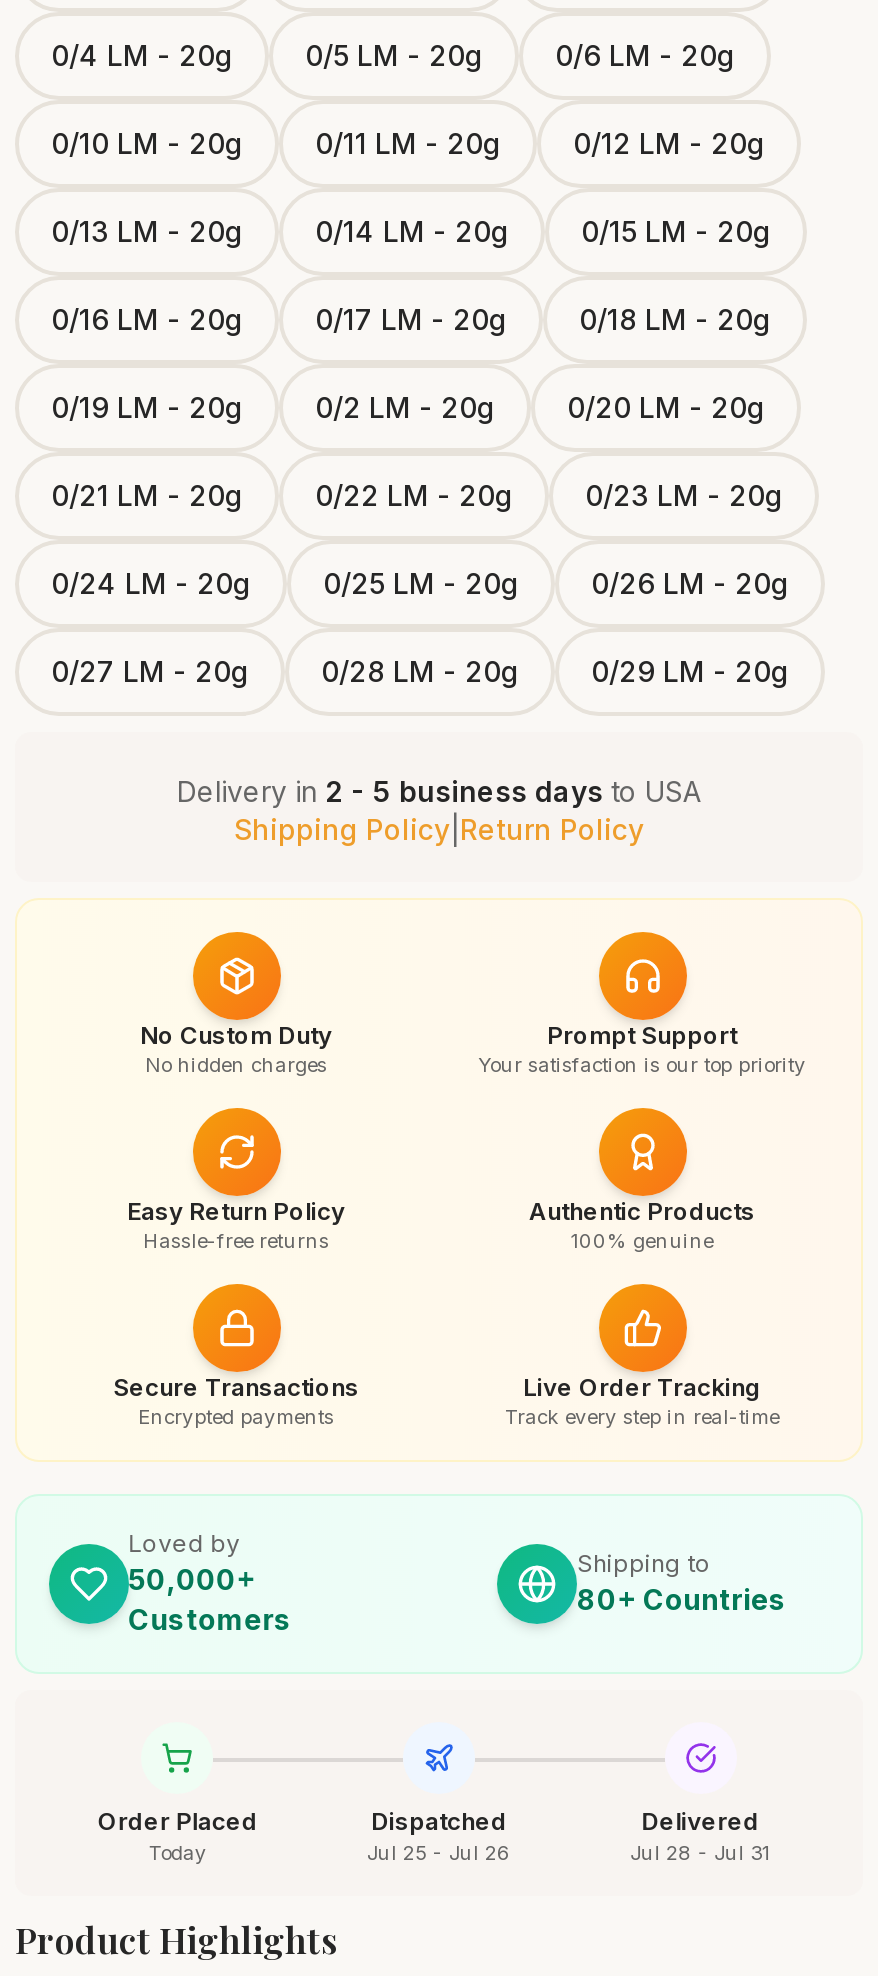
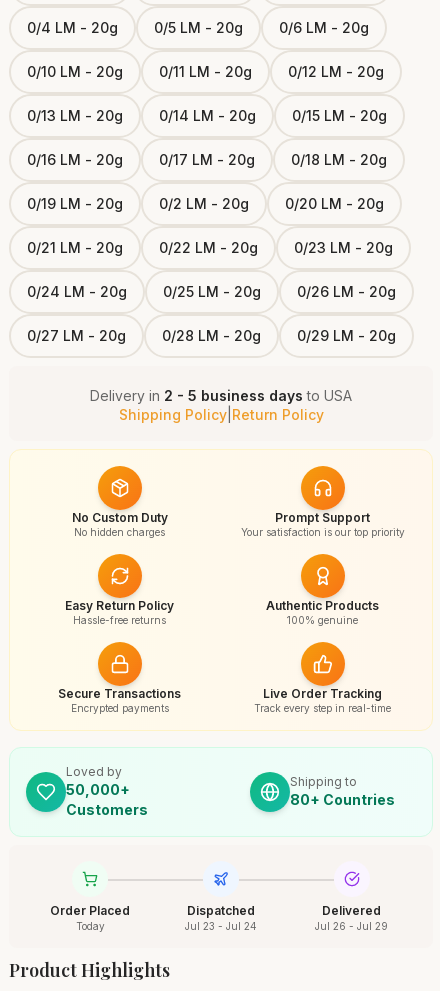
[367,1840,511,1864] Jul 25 - Jul 26 -> [185,920,257,932] Jul 23 - Jul 24
[630,1840,770,1864] Jul 28 - Jul 31 -> [315,920,388,932] Jul 26 - Jul 29

